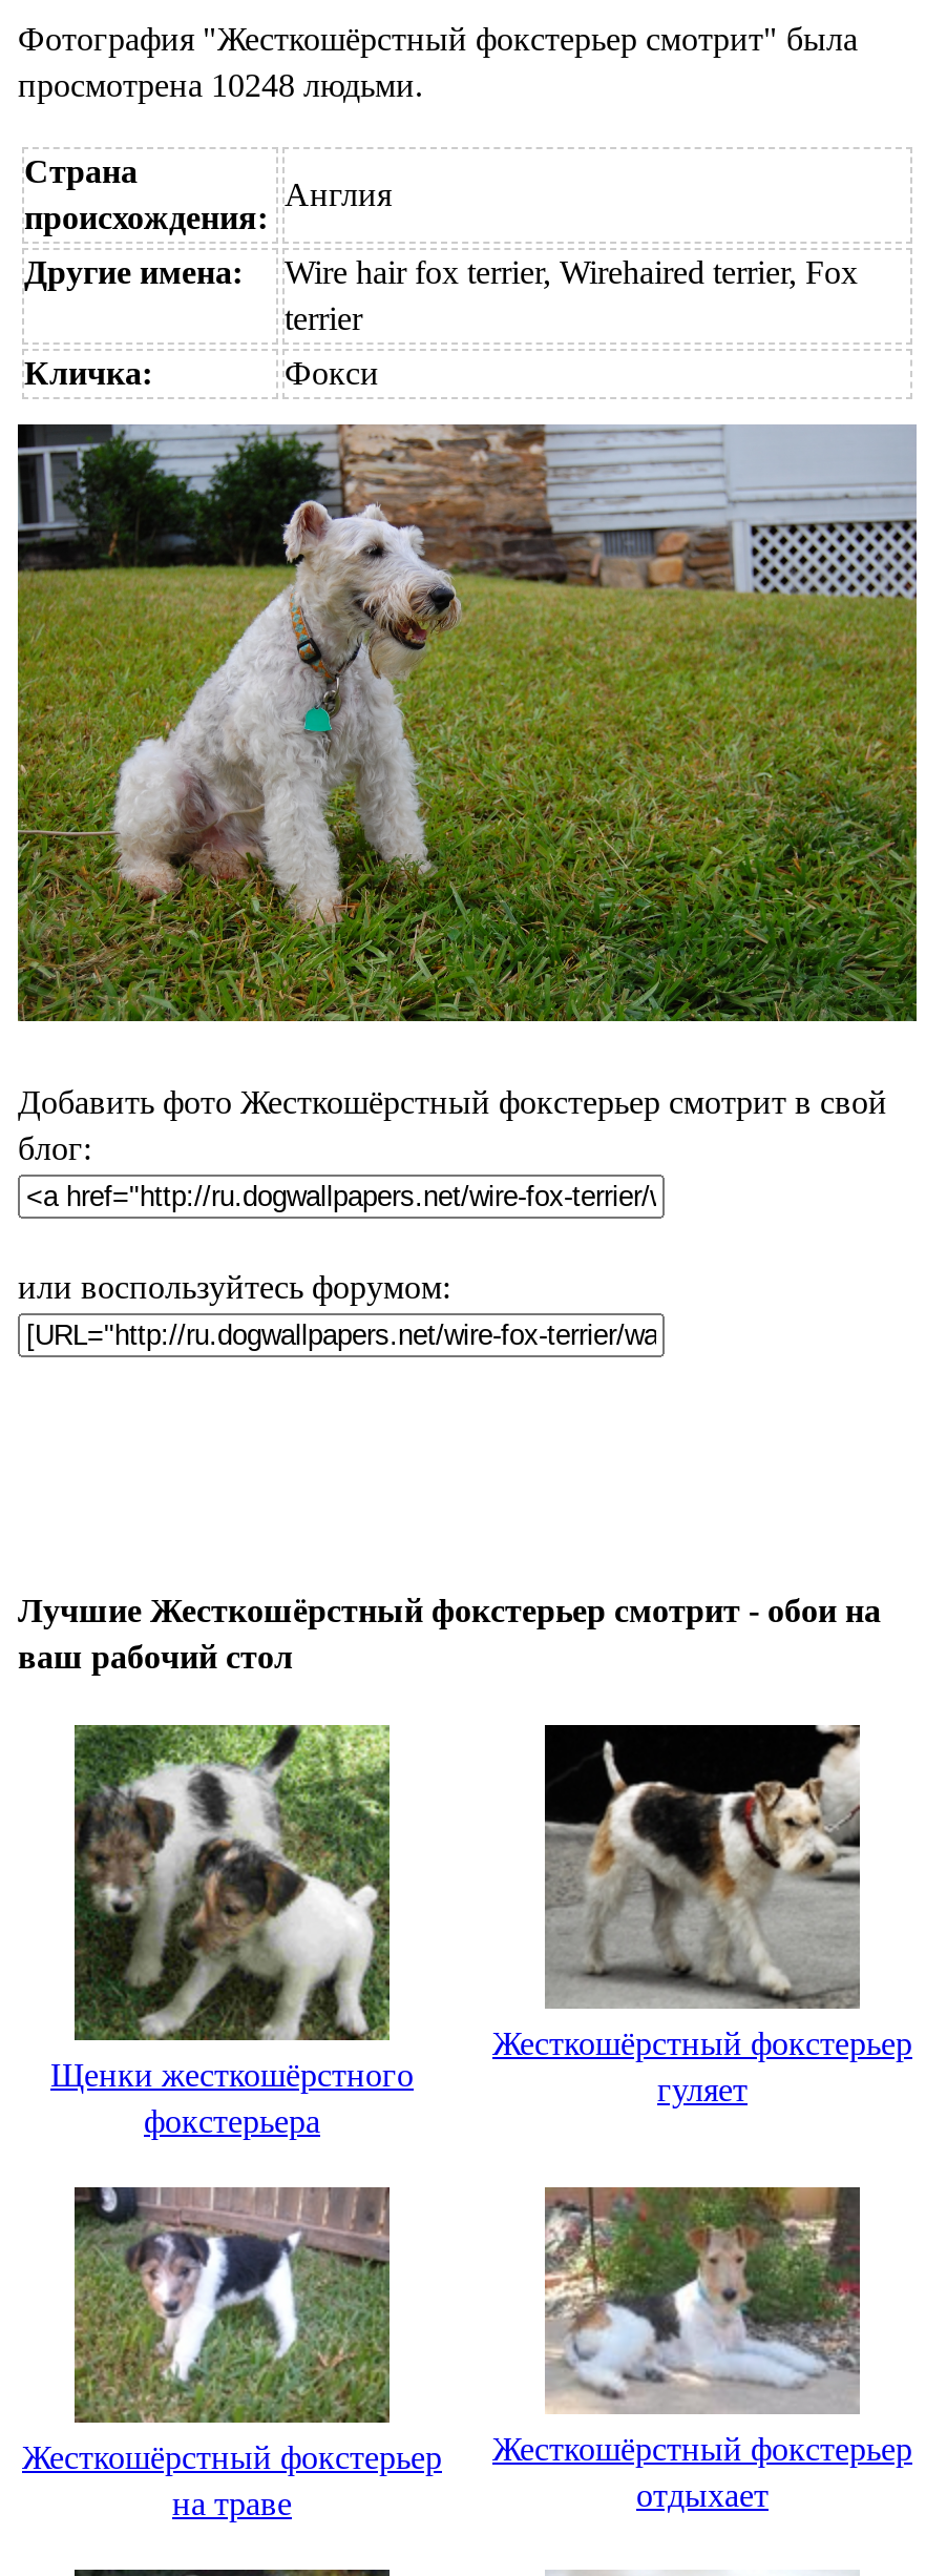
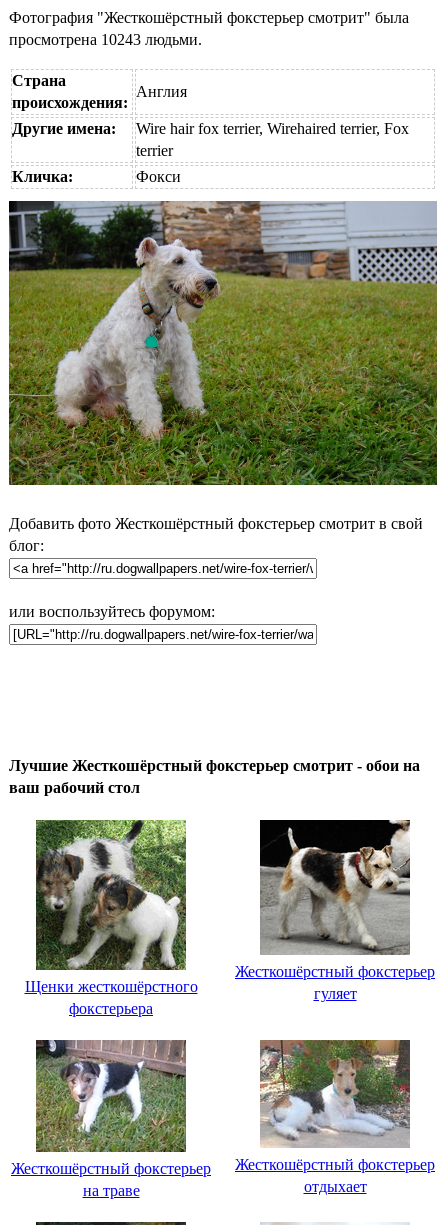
[18,66,423,102] просмотрена 10248 людьми. -> [9,31,202,48] просмотрена 10243 людьми.

